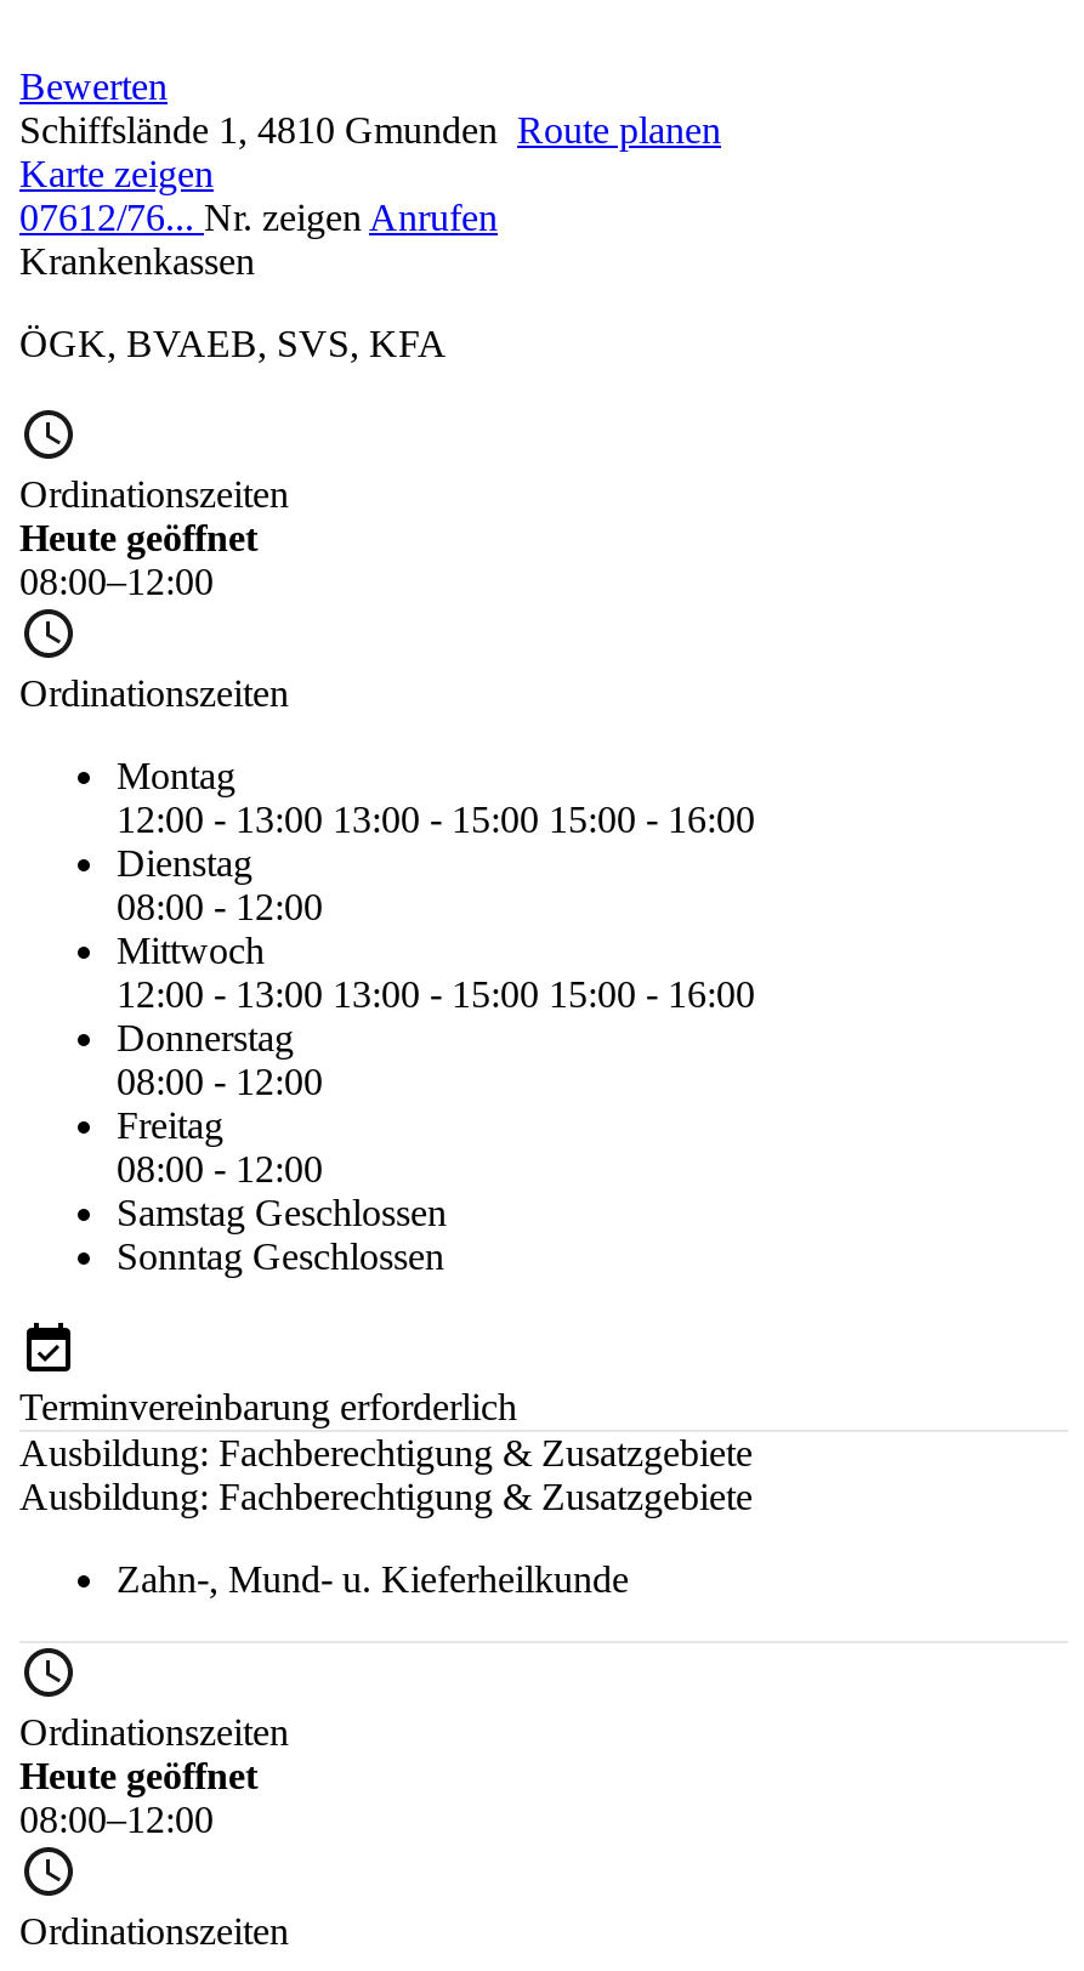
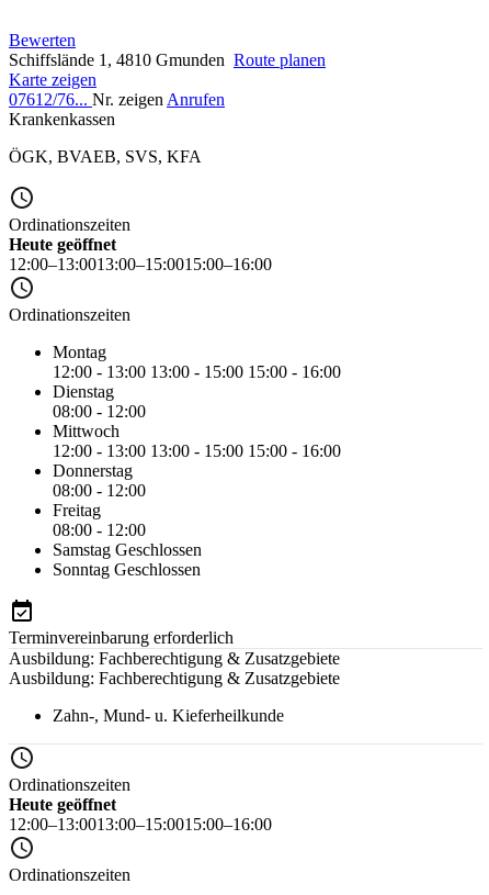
[19,561,214,602] 08:00–12:00 -> [9,255,272,274] 12:00–13:0013:00–15:0015:00–16:00
[19,1799,214,1840] 08:00–12:00 -> [9,815,272,834] 12:00–13:0013:00–15:0015:00–16:00

